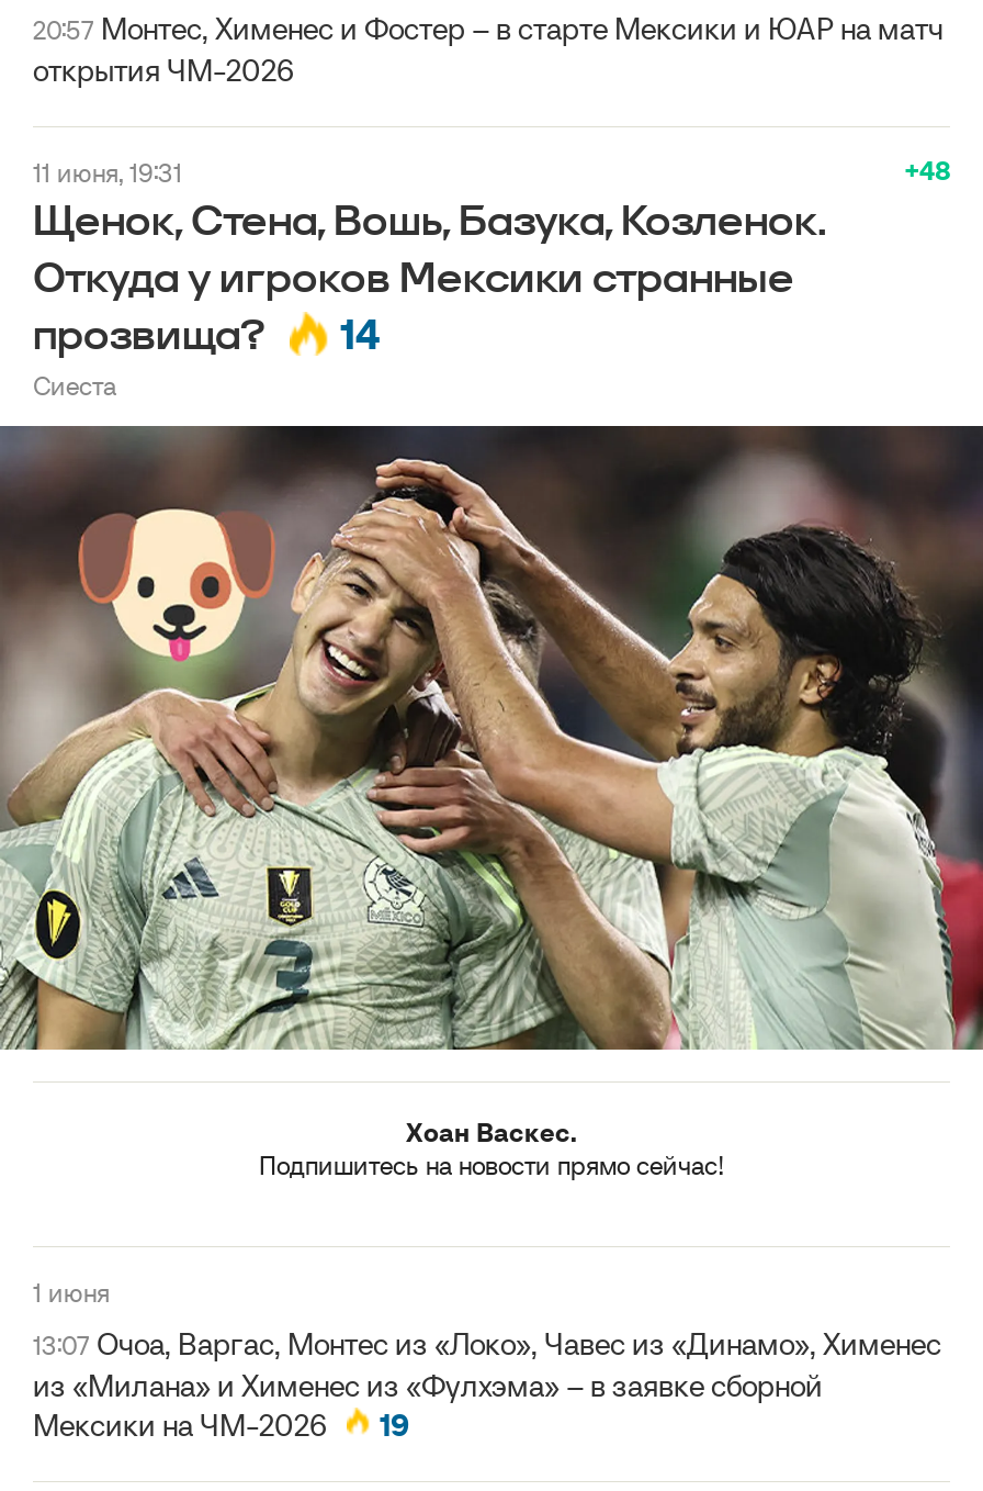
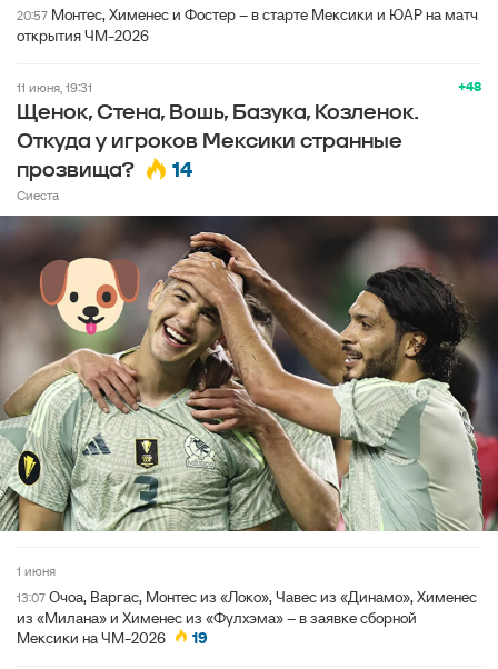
[259,1116,724,1182] Хоан Васкес. | Подпишитесь на новости прямо сейчас! -> none

